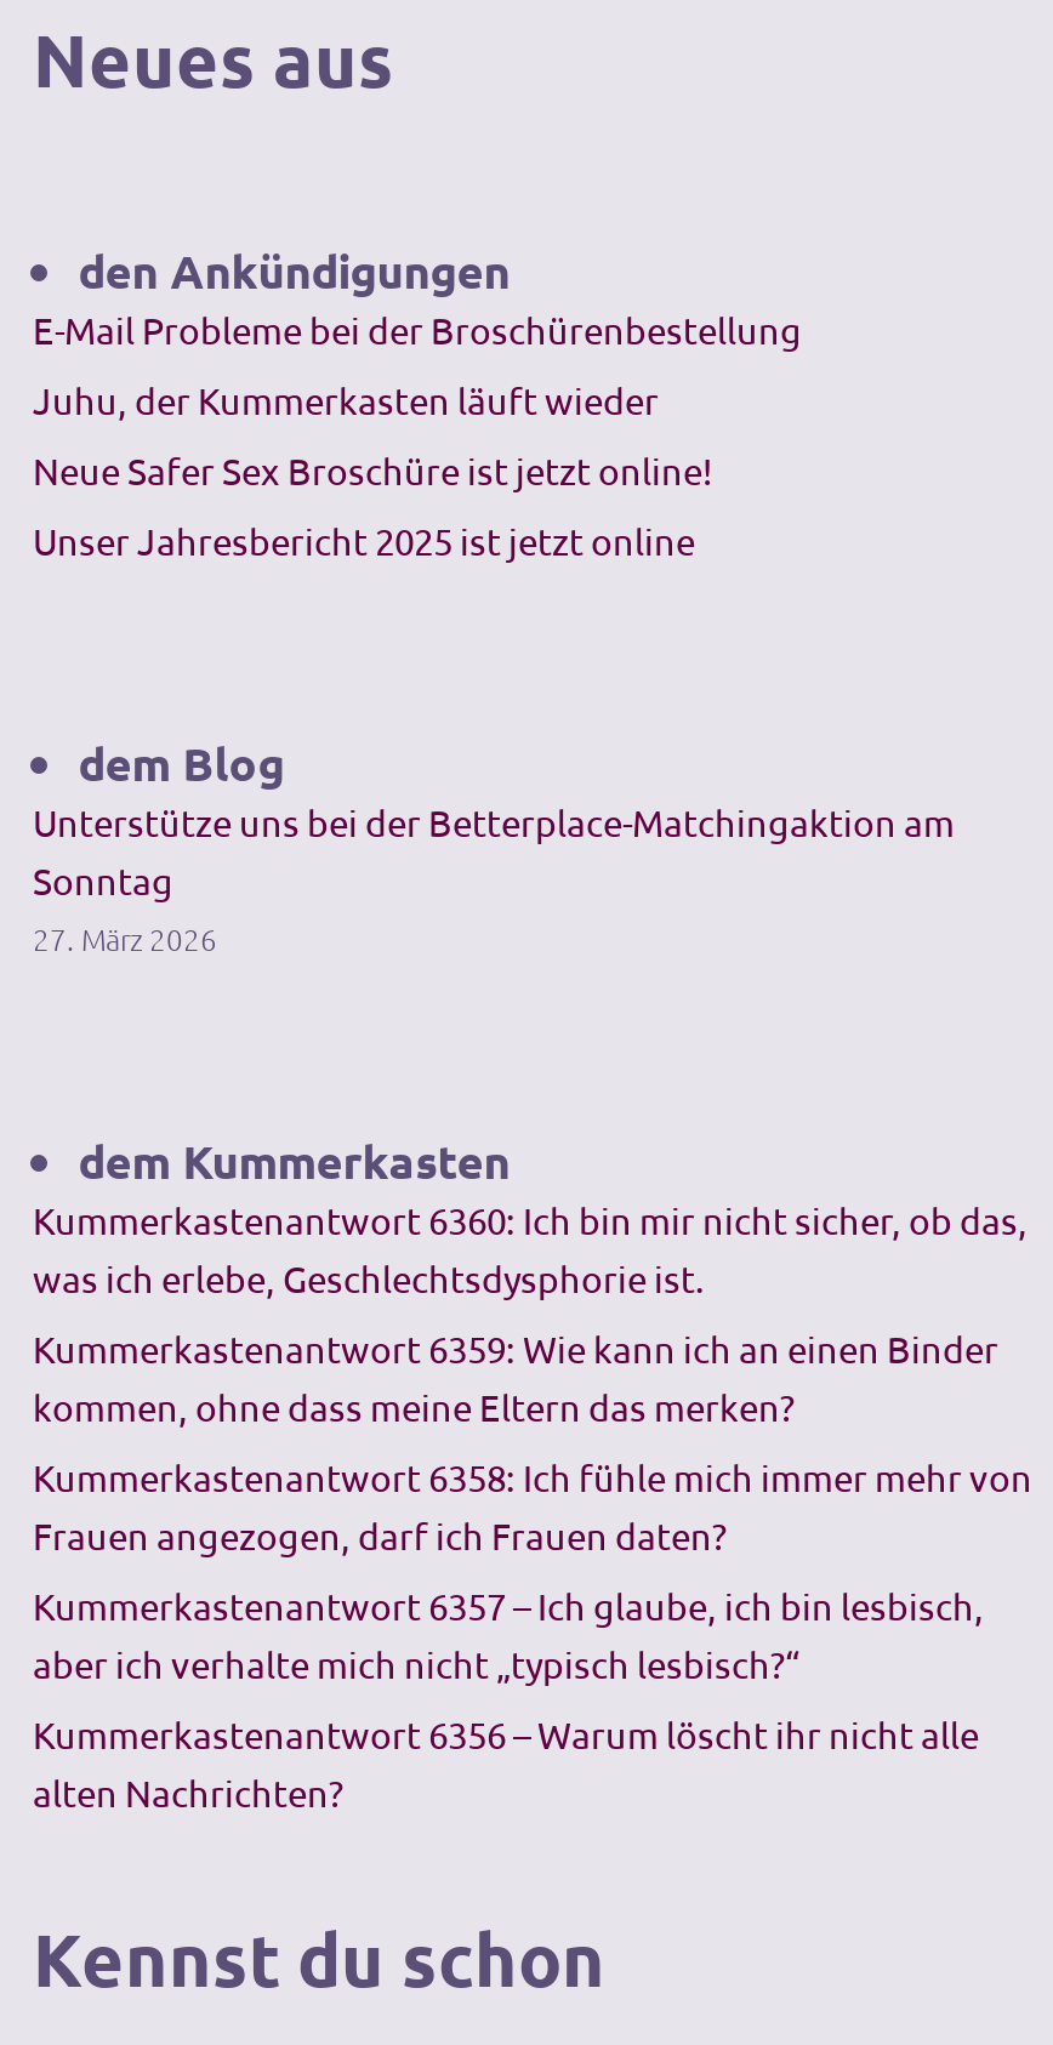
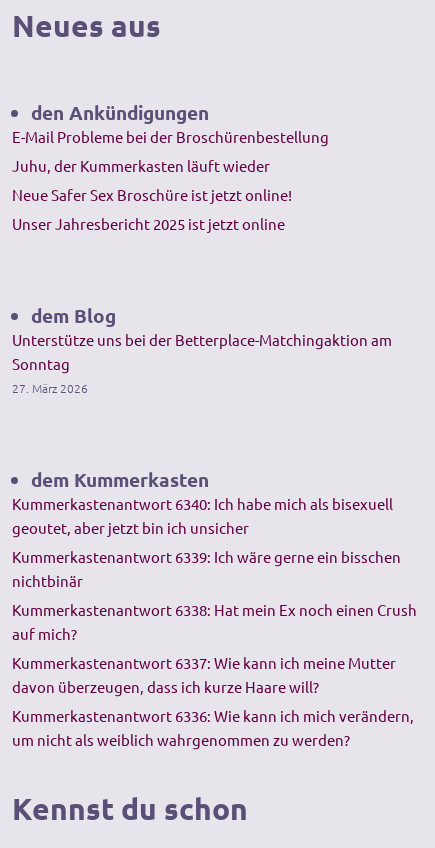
[33,1197,1028,1302] Kummerkastenantwort 6360: Ich bin mir nicht sicher, ob das, | was ich erlebe, Geschlechtsdysphorie ist. -> [12,494,393,537] Kummerkastenantwort 6340: Ich habe mich als bisexuell | geoutet, aber jetzt bin ich unsicher
[33,1326,998,1430] Kummerkastenantwort 6359: Wie kann ich an einen Binder | kommen, ohne dass meine Eltern das merken? -> [12,547,401,590] Kummerkastenantwort 6339: Ich wäre gerne ein bisschen | nichtbinär
[33,1455,1032,1559] Kummerkastenantwort 6358: Ich fühle mich immer mehr von | Frauen angezogen, darf ich Frauen daten? -> [12,600,417,643] Kummerkastenantwort 6338: Hat mein Ex noch einen Crush | auf mich?
[33,1583,984,1687] Kummerkastenantwort 6357 – Ich glaube, ich bin lesbisch, | aber ich verhalte mich nicht „typisch lesbisch?“ -> [12,653,396,696] Kummerkastenantwort 6337: Wie kann ich meine Mutter | davon überzeugen, dass ich kurze Haare will?
[33,1712,979,1816] Kummerkastenantwort 6356 – Warum löscht ihr nicht alle | alten Nachrichten? -> [12,706,414,749] Kummerkastenantwort 6336: Wie kann ich mich verändern, | um nicht als weiblich wahrgenommen zu werden?

